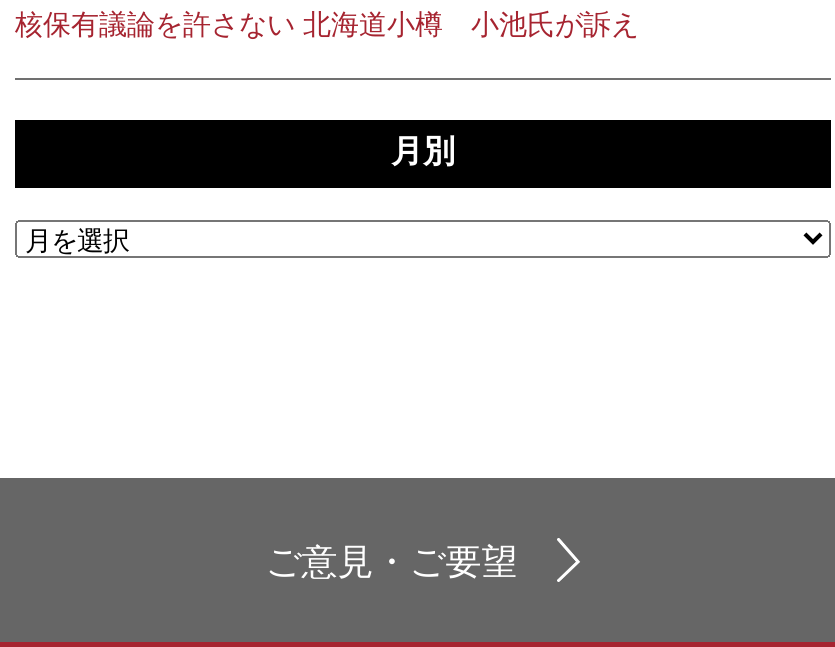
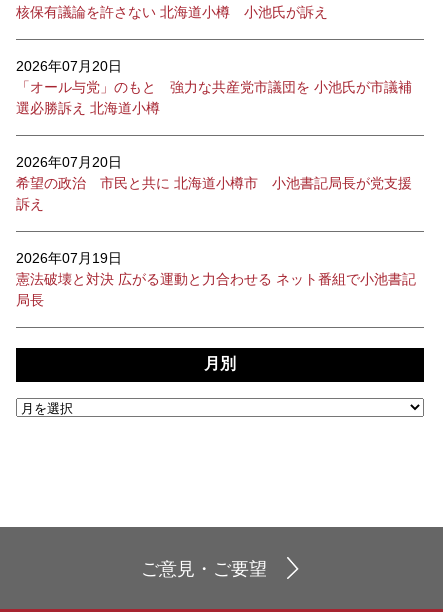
none -> [16,58,416,308] 2026年07月20日 | 「オール与党」のもと 強力な共産党市議団を 小池氏が市議補 | 選必勝訴え 北海道小樽 | 2026年07月20日 | 希望の政治 市民と共に 北海道小樽市 小池書記局長が党支援 | 訴え | 2026年07月19日 | 憲法破壊と対決 広がる運動と力合わせる ネット番組で小池書記 | 局長

